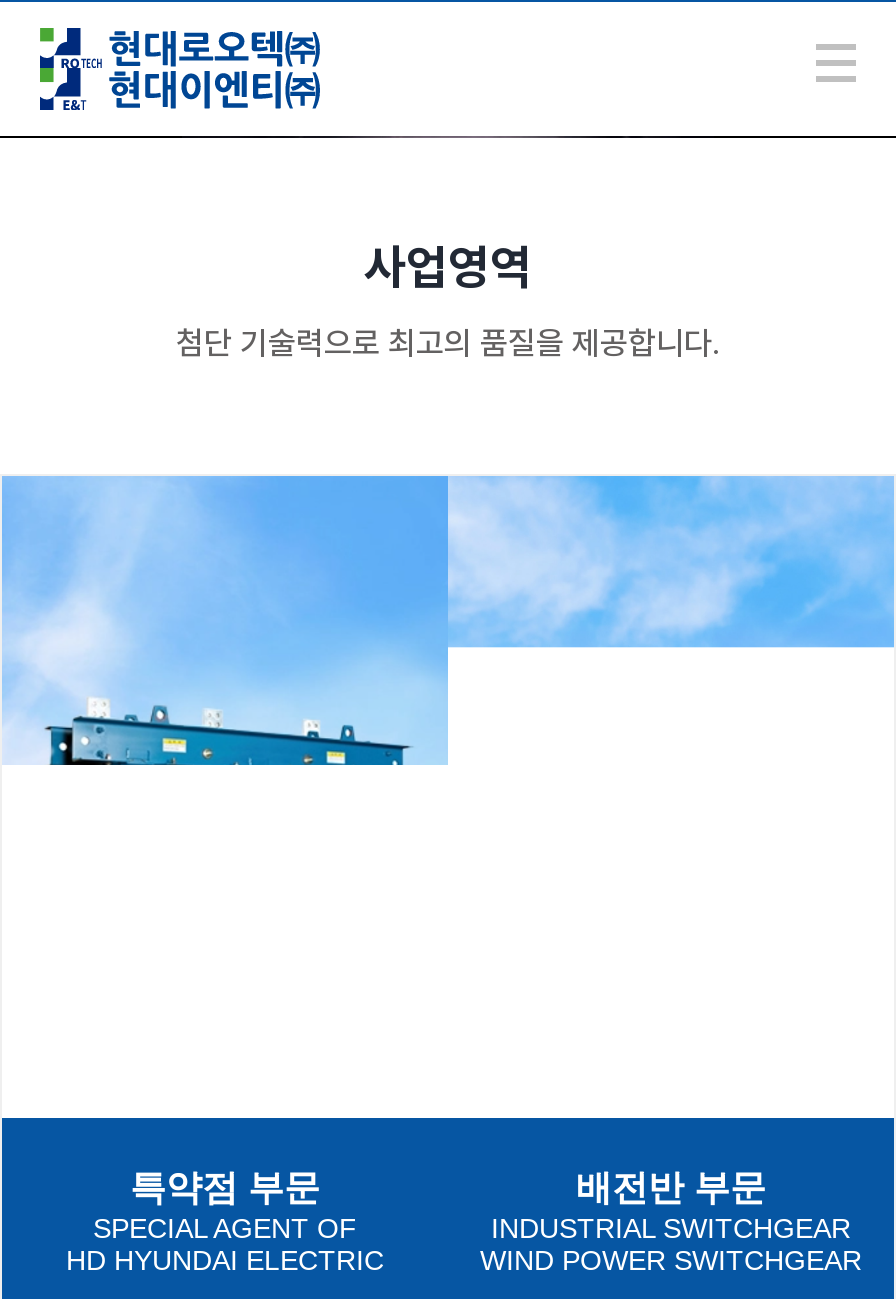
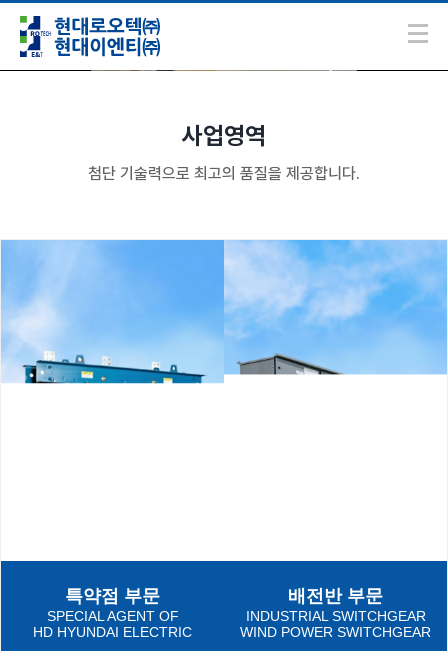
none -> [224,326,445,376] [image]

